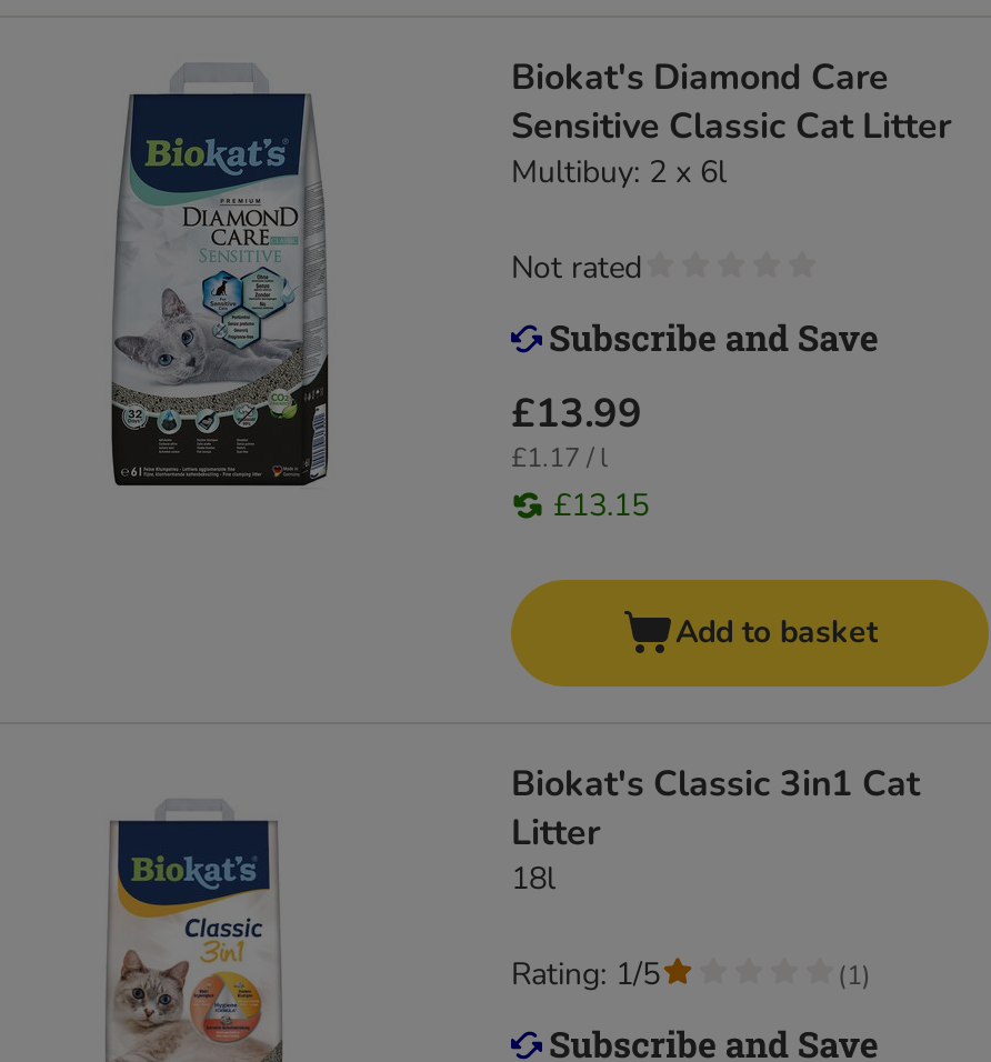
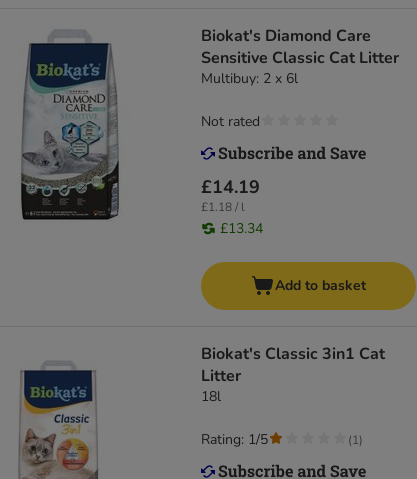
[511,387,642,440] £13.99 -> [201,175,260,199] £14.19
[511,440,609,476] £1.17 / l -> [201,199,245,215] £1.18 / l
[553,485,649,527] £13.15 -> [220,219,263,238] £13.34

